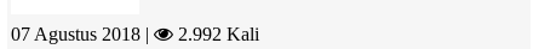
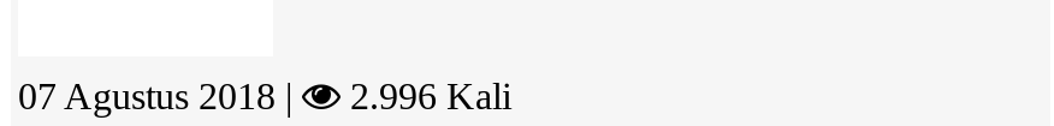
[173,24,259,44] 2.992 Kali -> [341,75,511,116] 2.996 Kali

